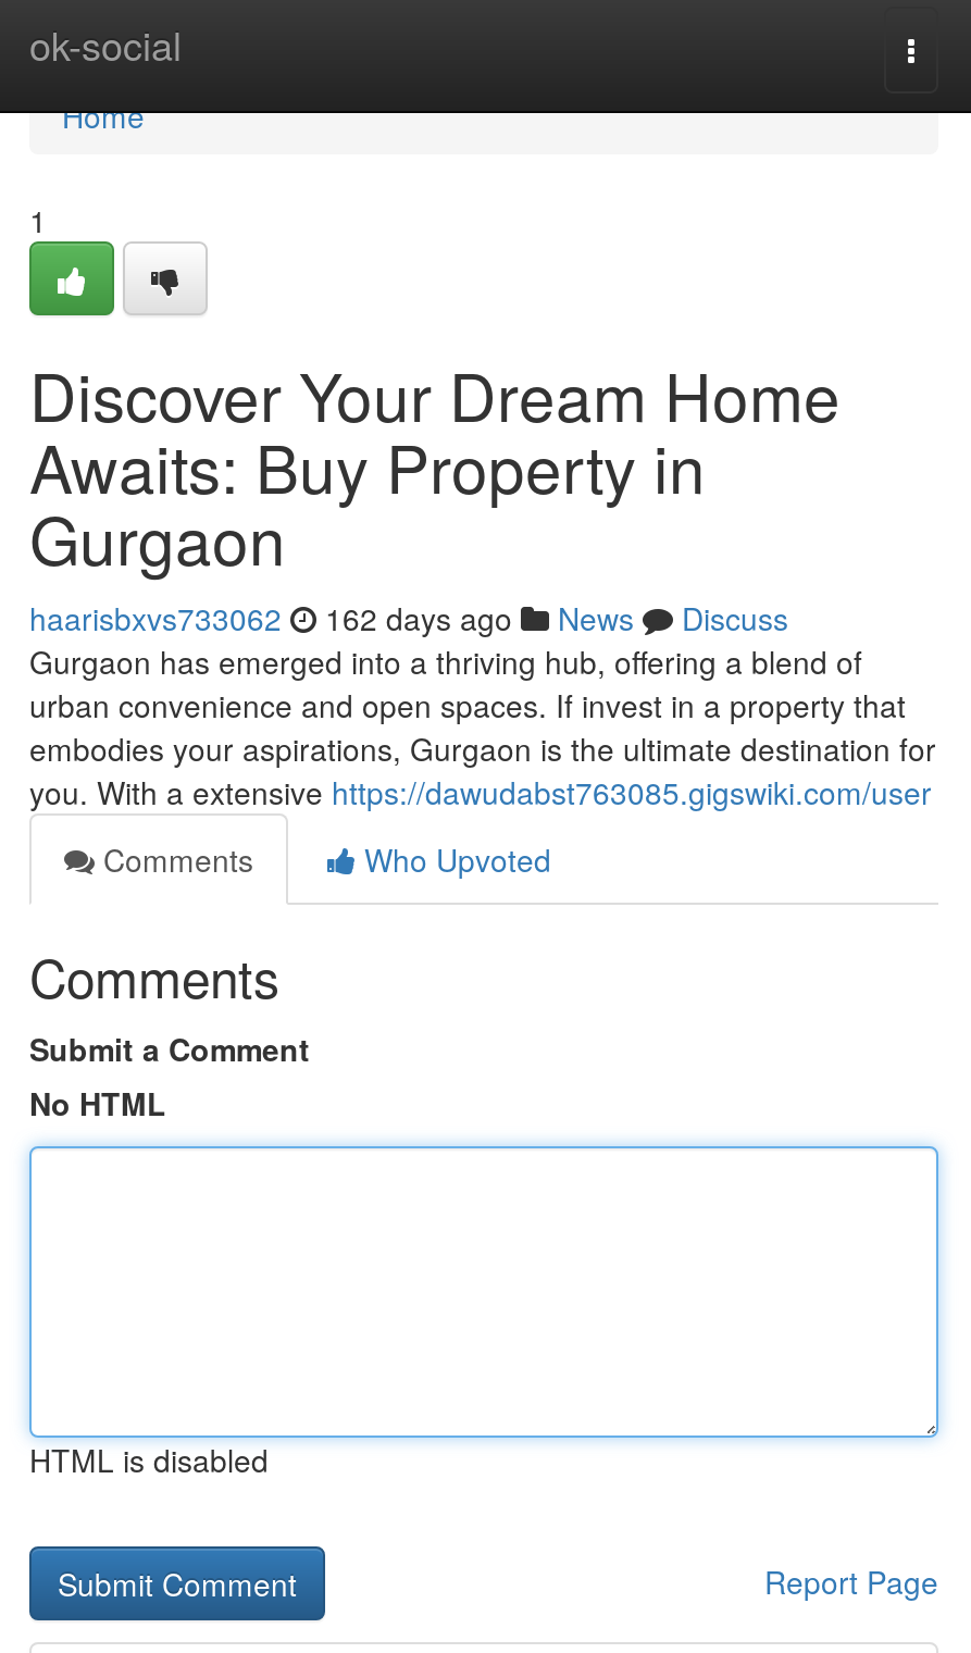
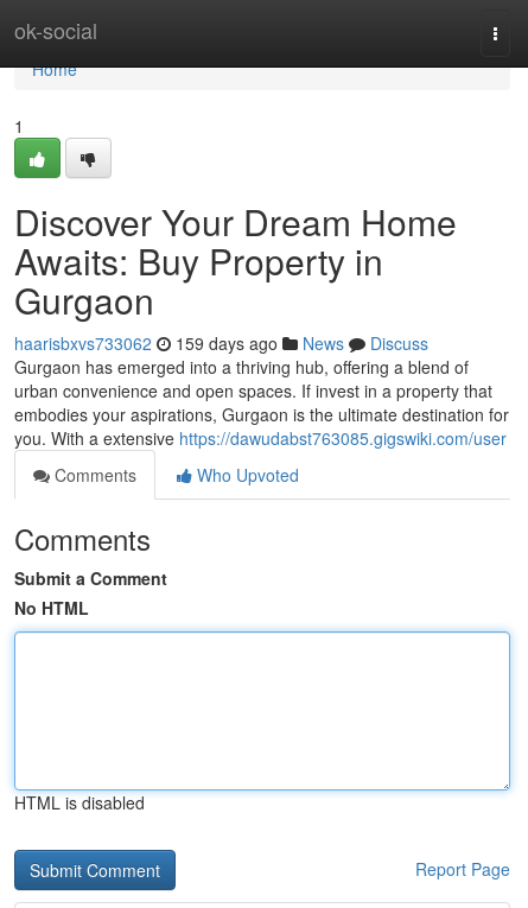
[29,596,788,639] haarisbxvs733062 162 days ago News Discuss -> [14,331,428,355] haarisbxvs733062 159 days ago News Discuss

